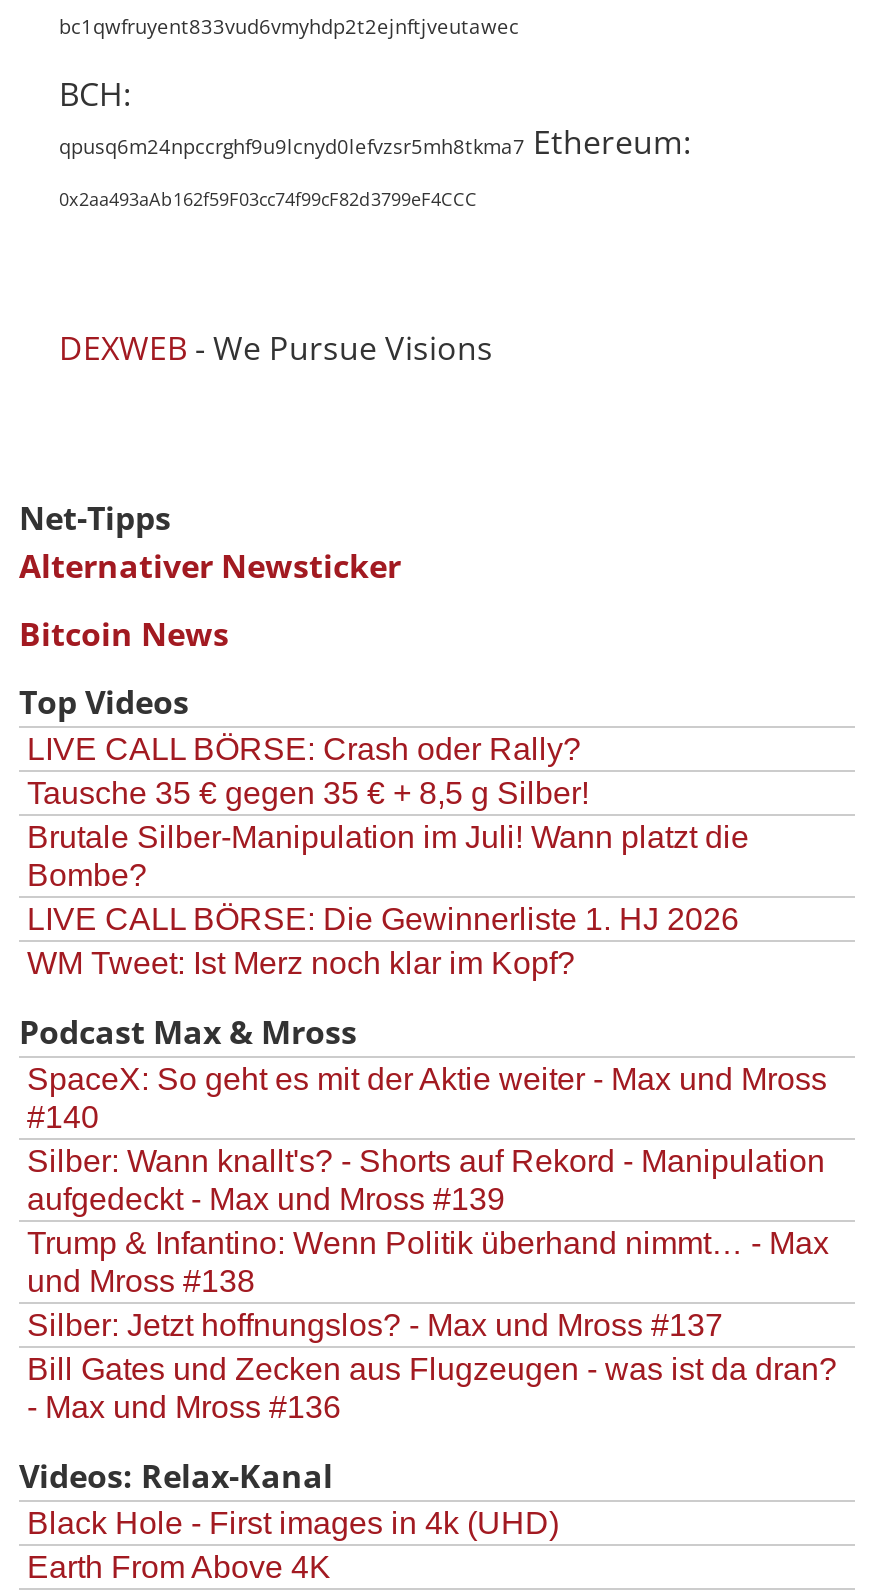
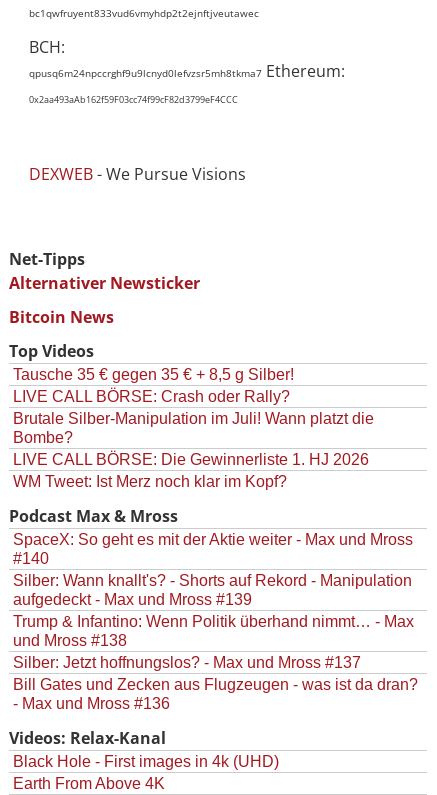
moved [27,732,581,766] -> [13,388,290,405]: LIVE CALL BÖRSE: Crash oder Rally?
moved [27,776,589,810] -> [13,366,294,383]: Tausche 35 € gegen 35 € + 8,5 g Silber!

